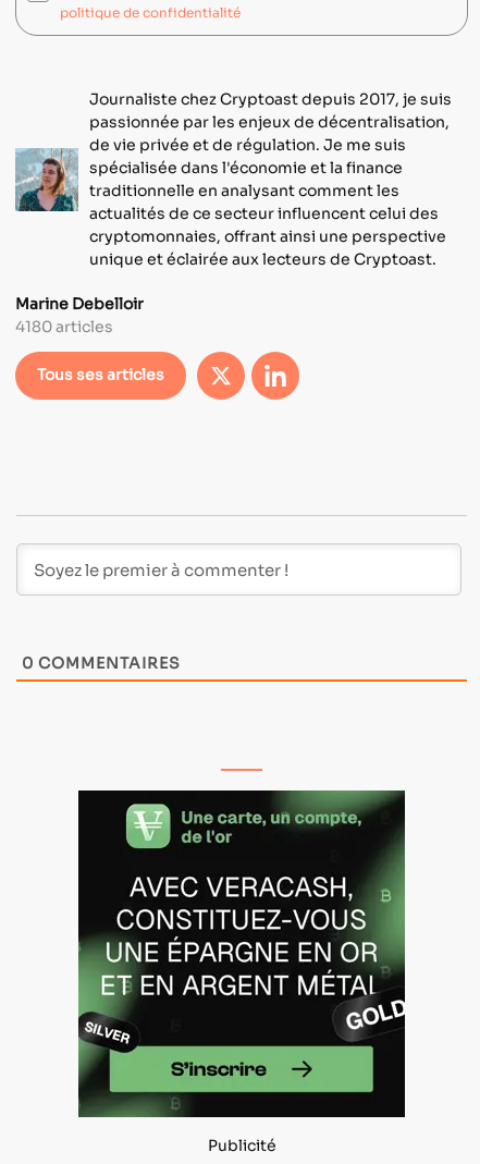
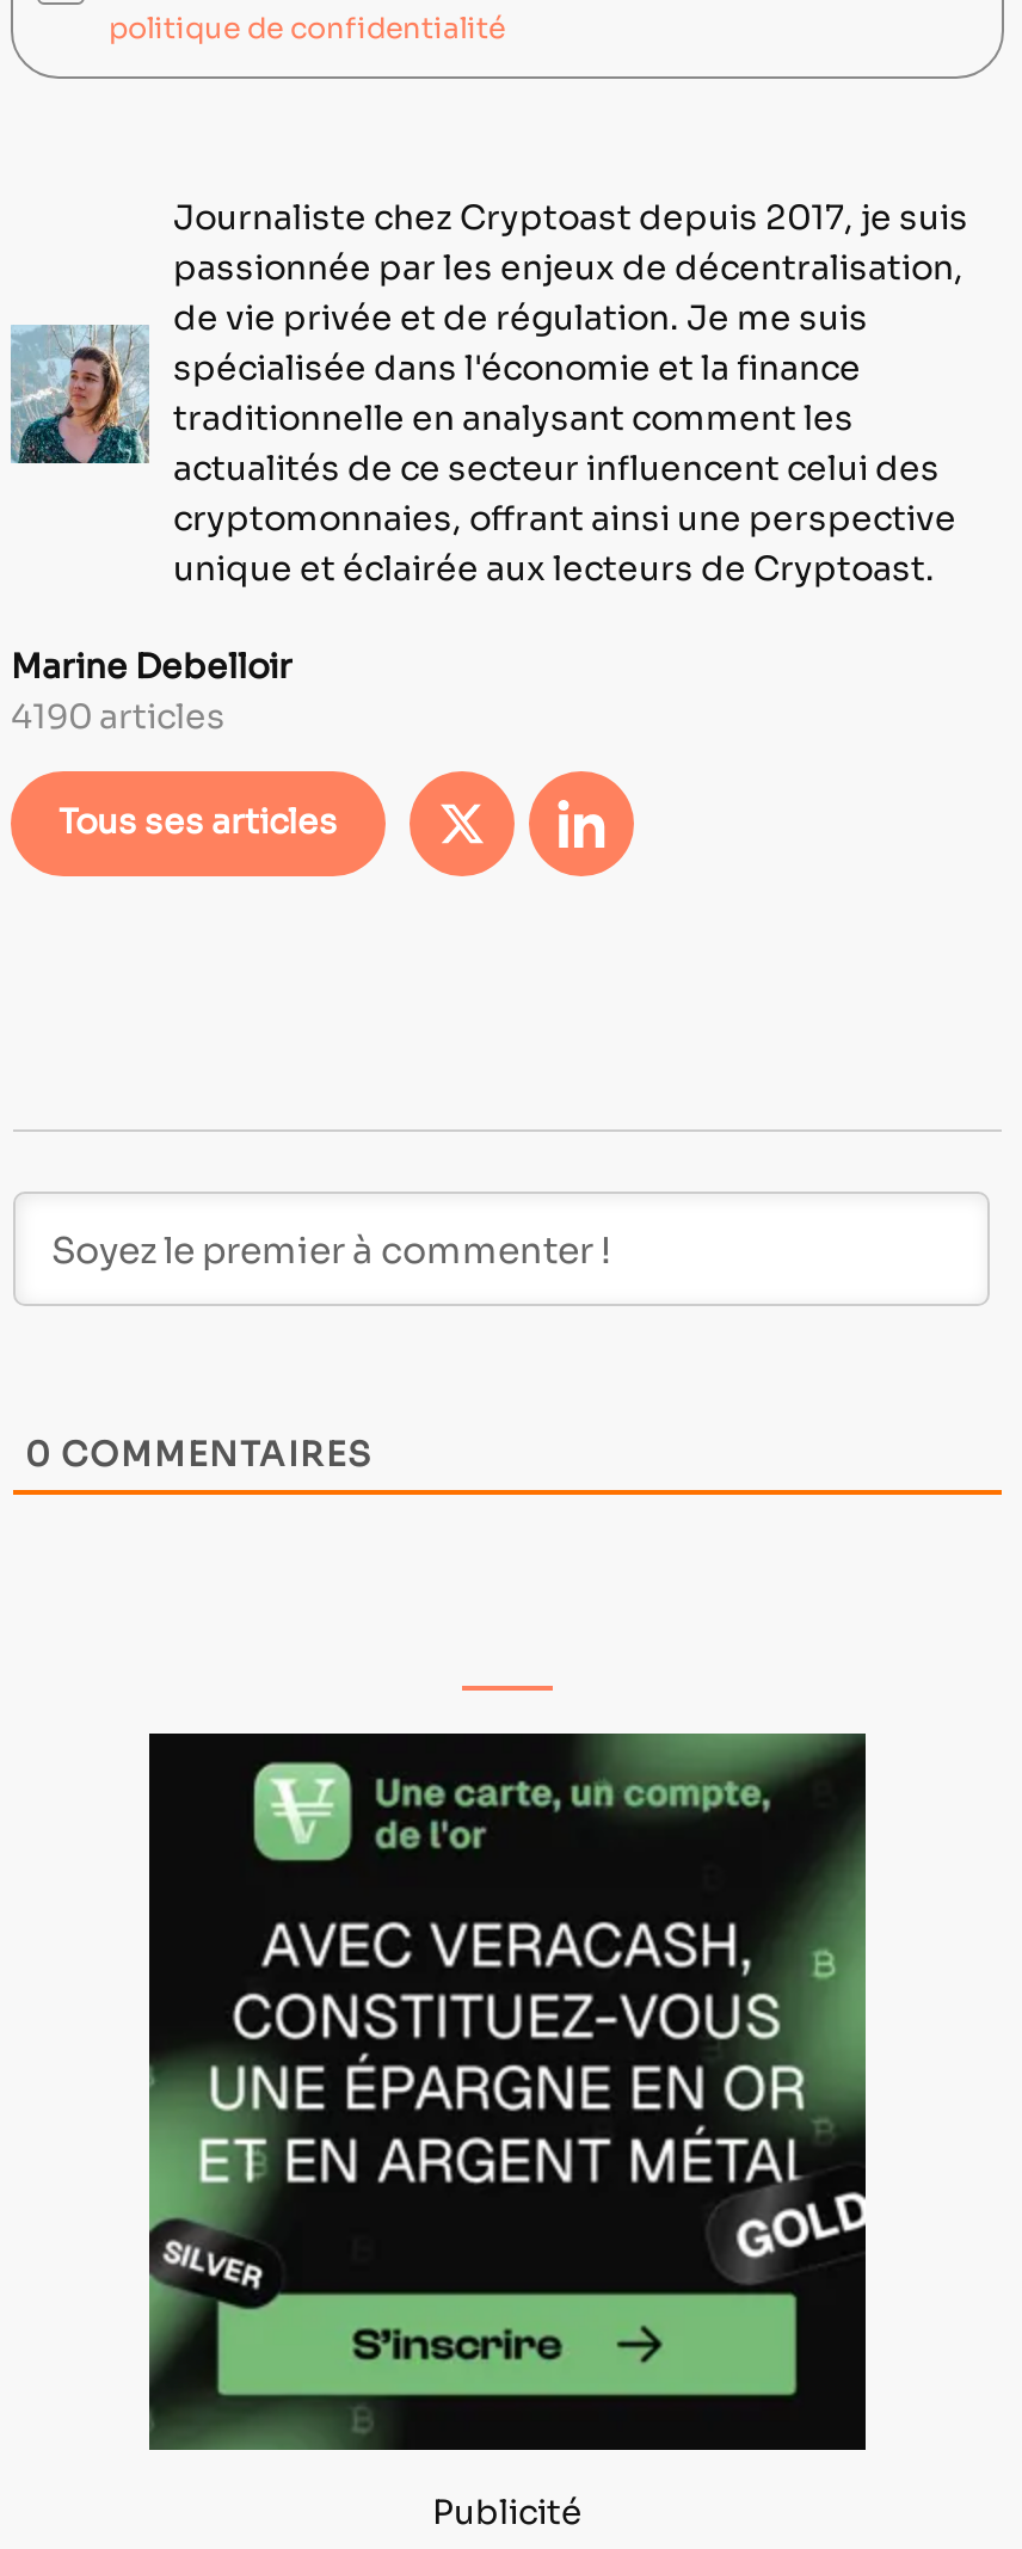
[15,316,113,336] 4180 articles -> [11,694,226,737] 4190 articles

